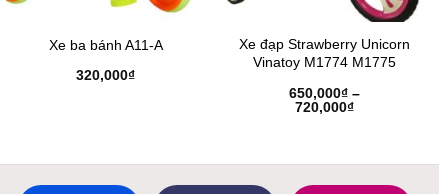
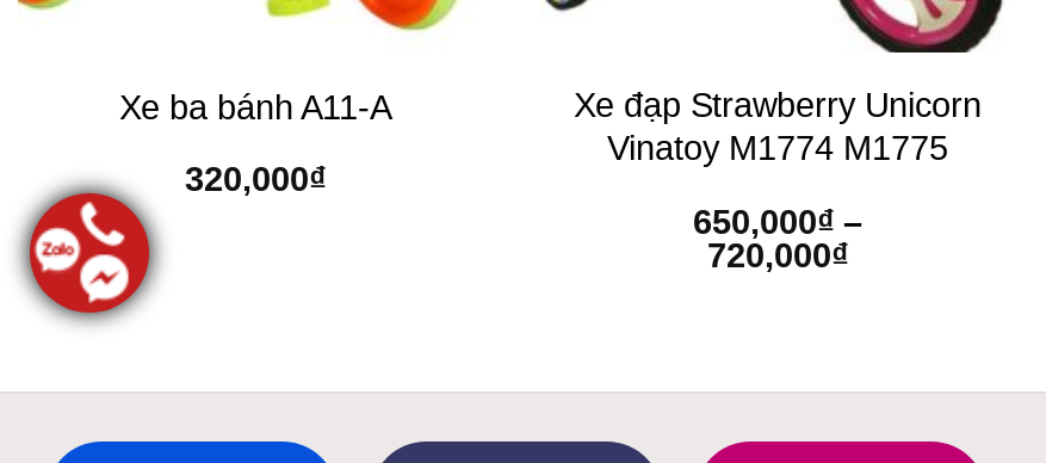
none -> [18,181,161,325] [image]

